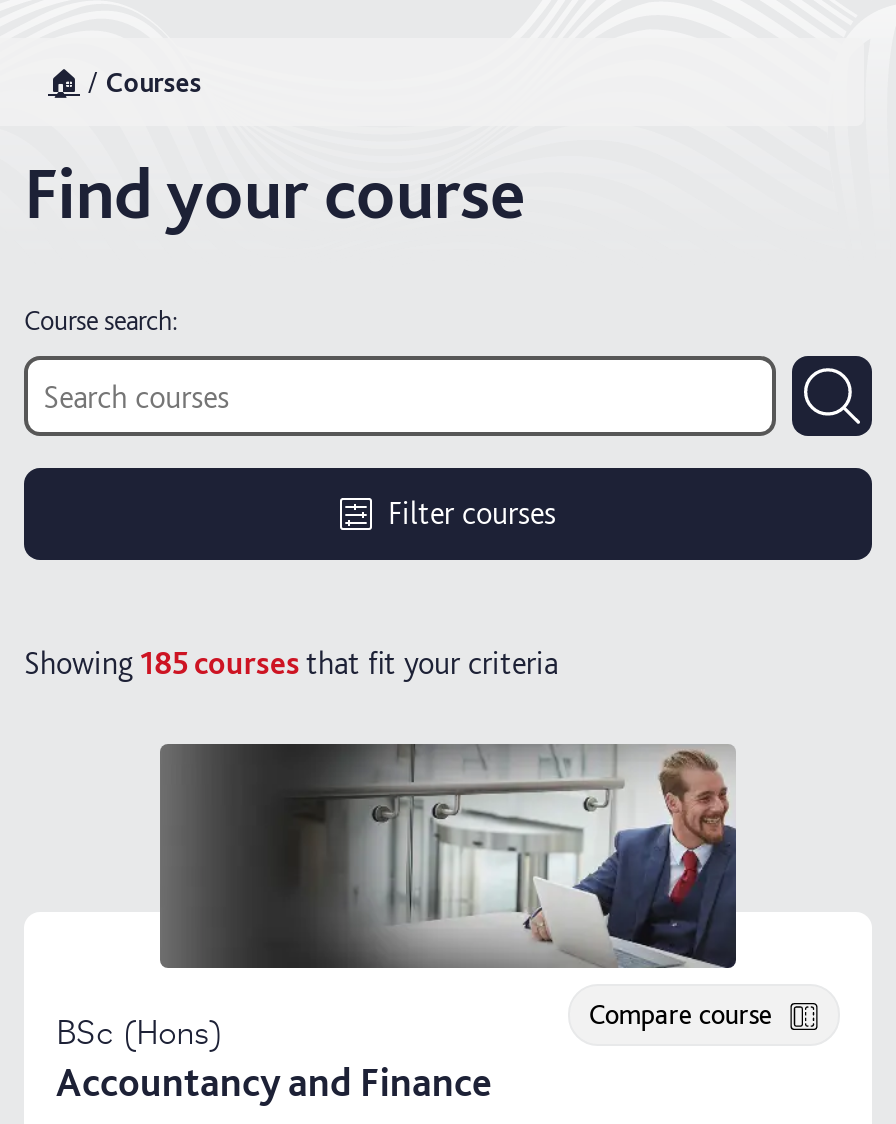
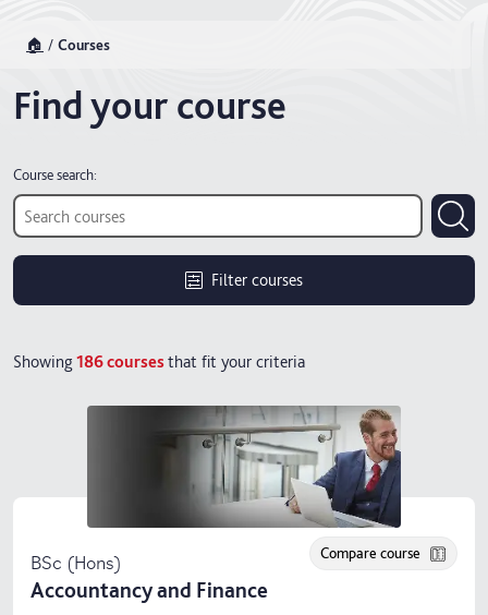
[24,645,558,683] Showing 185 courses that fit your criteria -> [13,351,305,372] Showing 186 courses that fit your criteria

